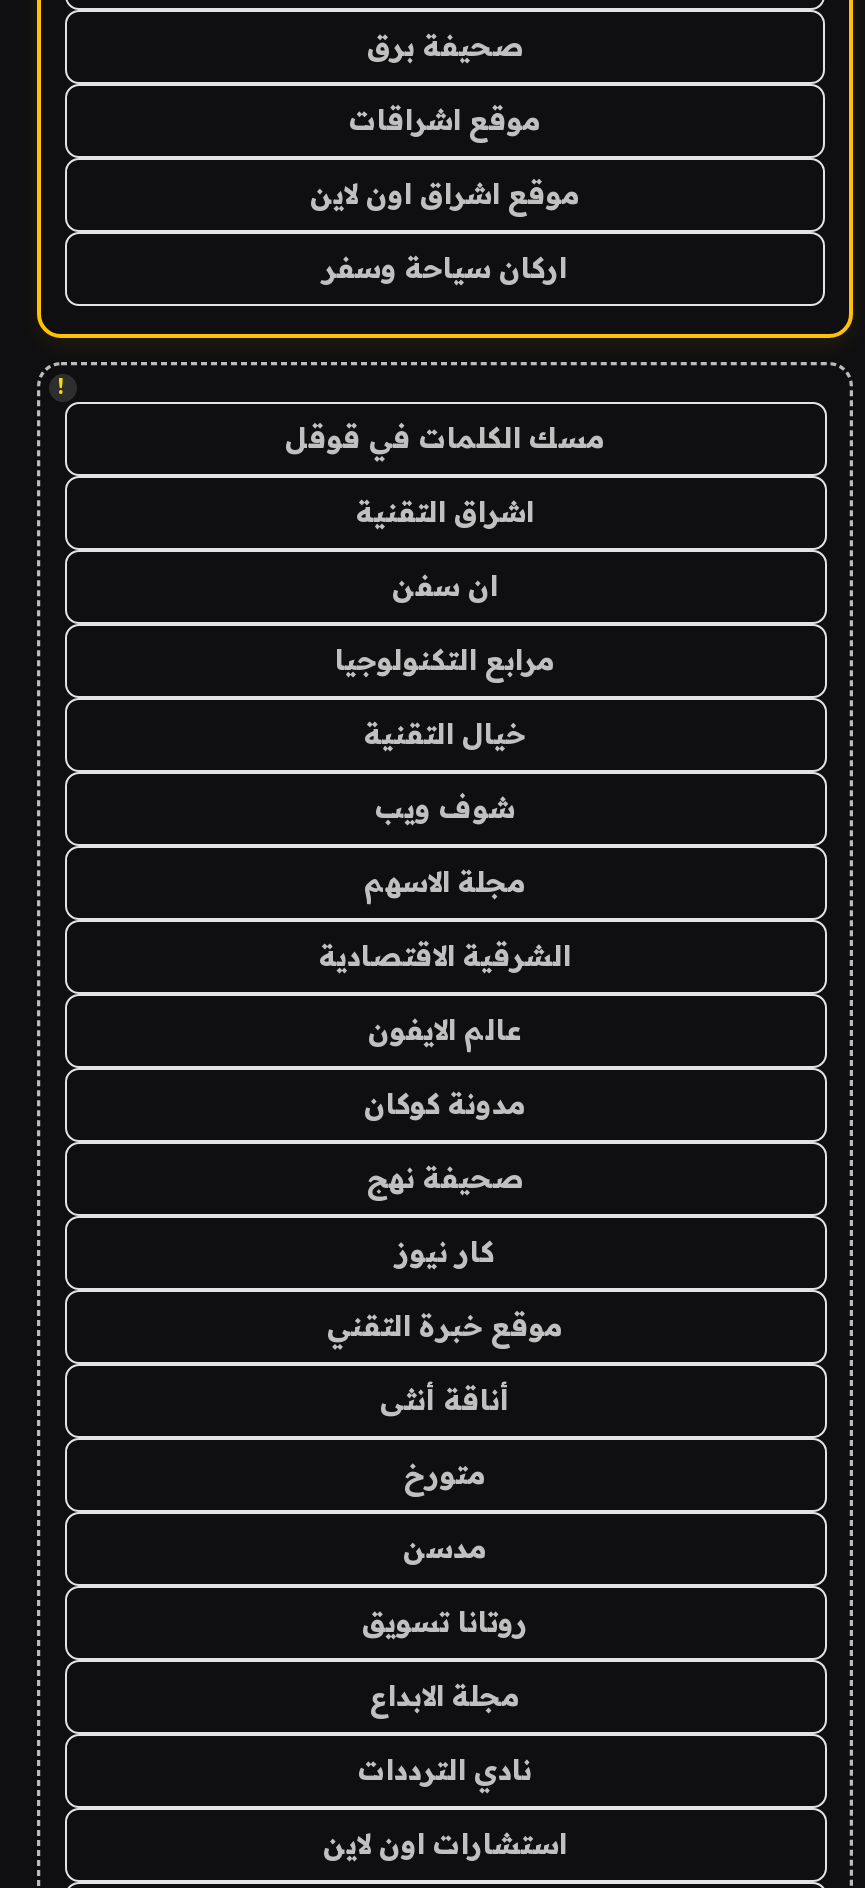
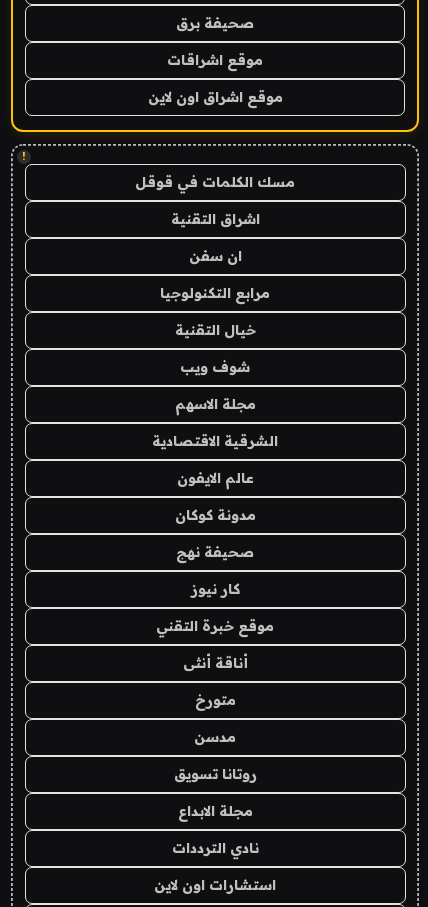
[323,250,567,286] اركان سياحة وسفر -> none

